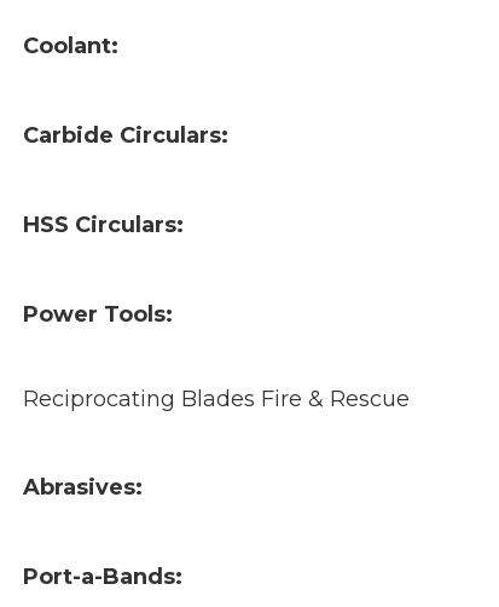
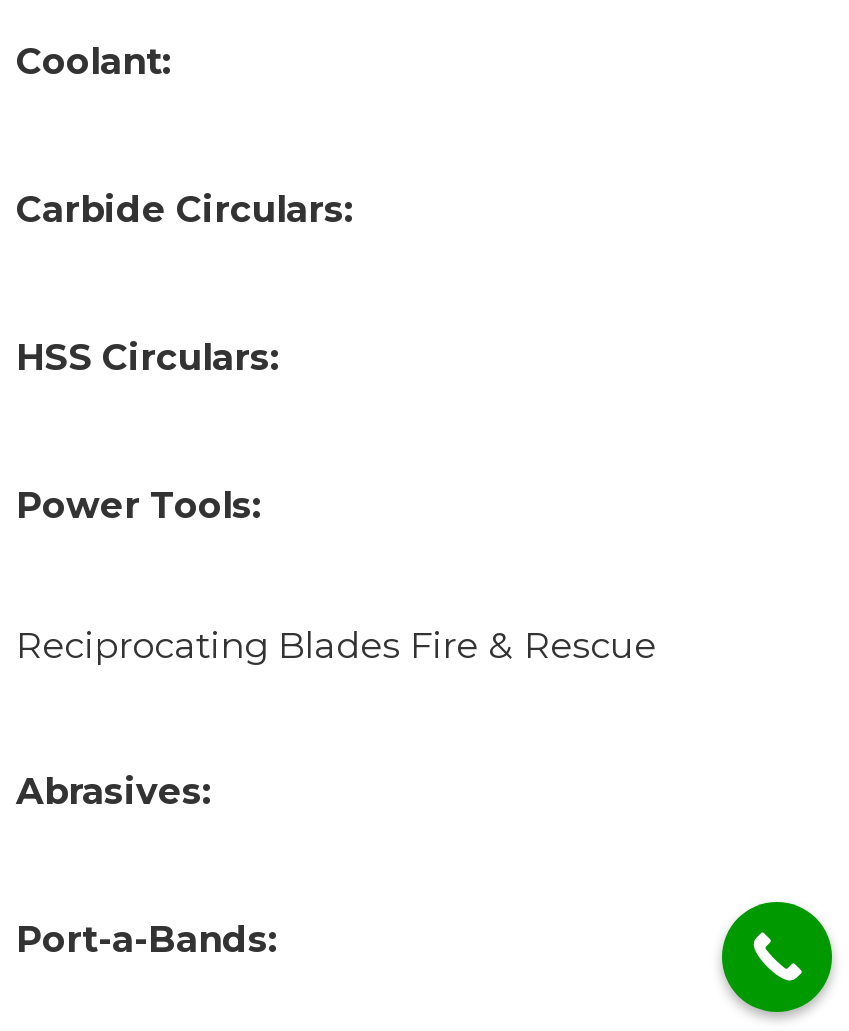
none -> [718,900,836,1020] [image]

